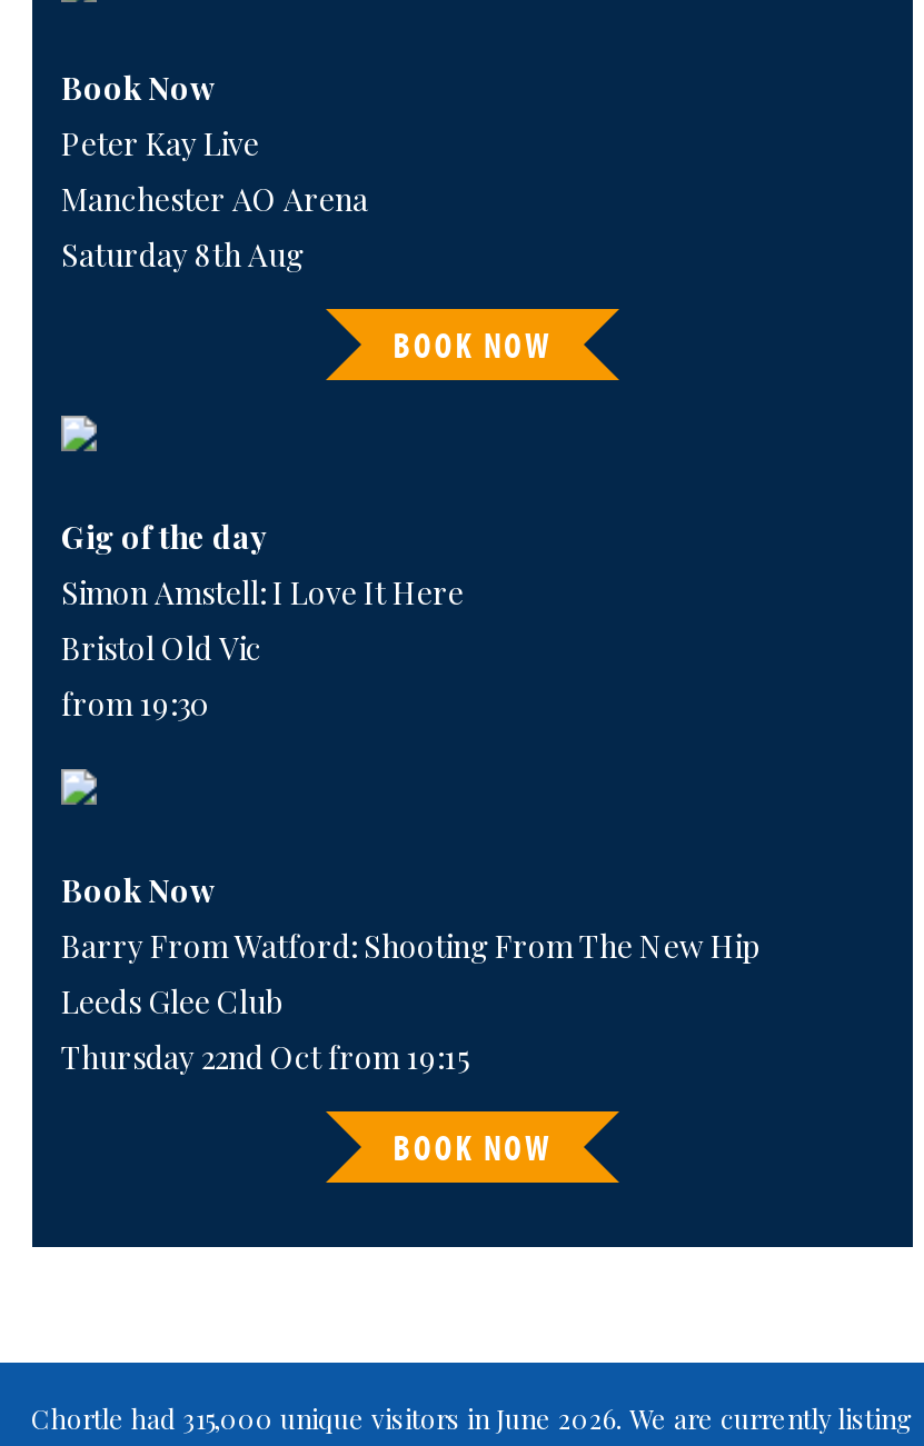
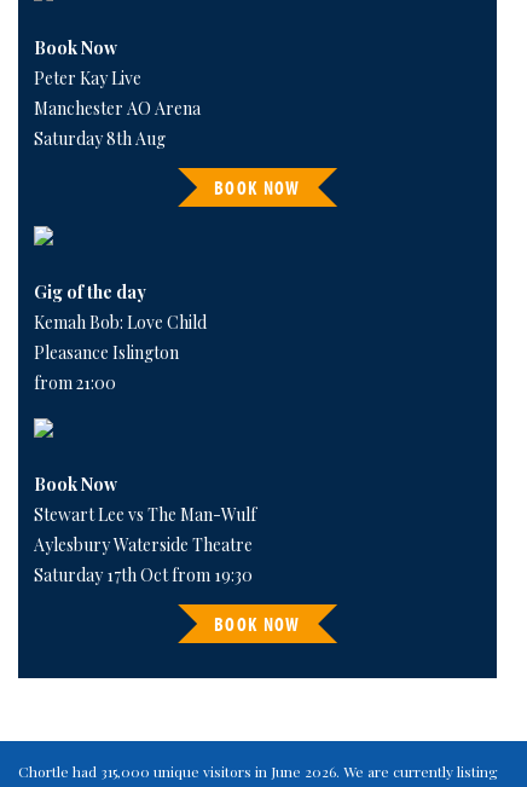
[61,572,464,726] Simon Amstell: I Love It Here | Bristol Old Vic | from 19:30 -> [34,311,207,395] Kemah Bob: Love Child | Pleasance Islington | from 21:00
[61,924,762,1077] Barry From Watford: Shooting From The New Hip | Leeds Glee Club | Thursday 22nd Oct from 19:15 -> [34,502,256,586] Stewart Lee vs The Man-Wulf | Aylesbury Waterside Theatre | Saturday 17th Oct from 19:30

